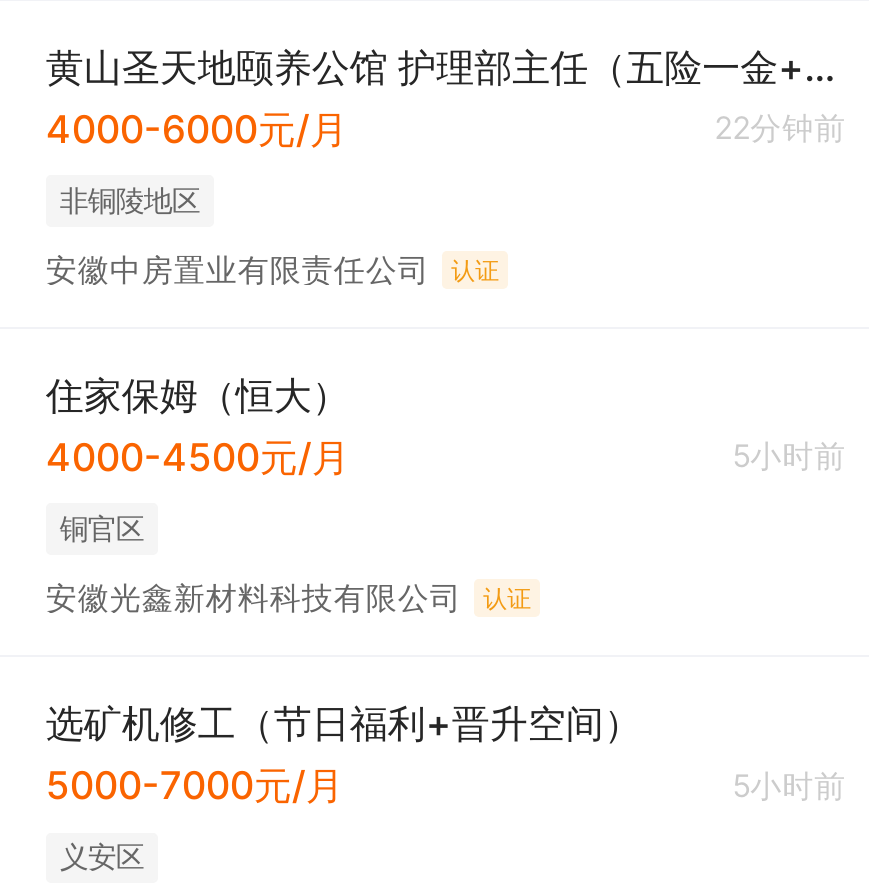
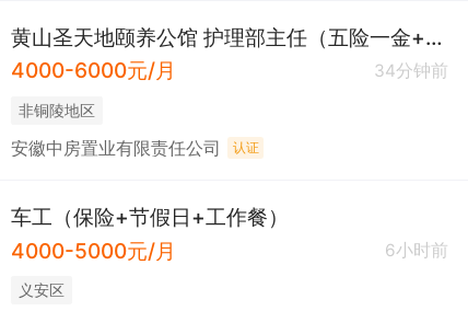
[714,110,846,148] 22分钟前 -> [374,60,448,81] 34分钟前
[46,372,846,809] 住家保姆（恒大） | 4000-4500元/月 | 5小时前 | 铜官区 | 安徽光鑫新材料科技有限公司 | 认证 | 选矿机修工（节日福利+晋升空间） | 5000-7000元/月 | 5小时前 -> [11,203,448,263] 车工（保险+节假日+工作餐） | 4000-5000元/月 | 6小时前

